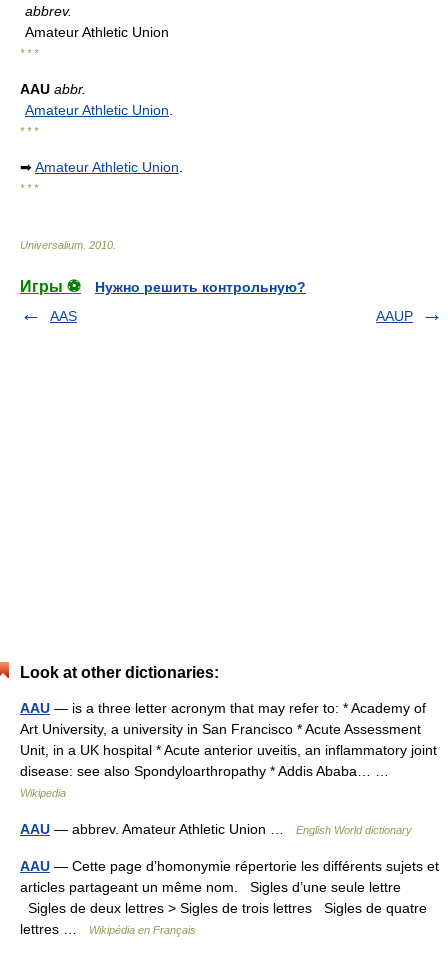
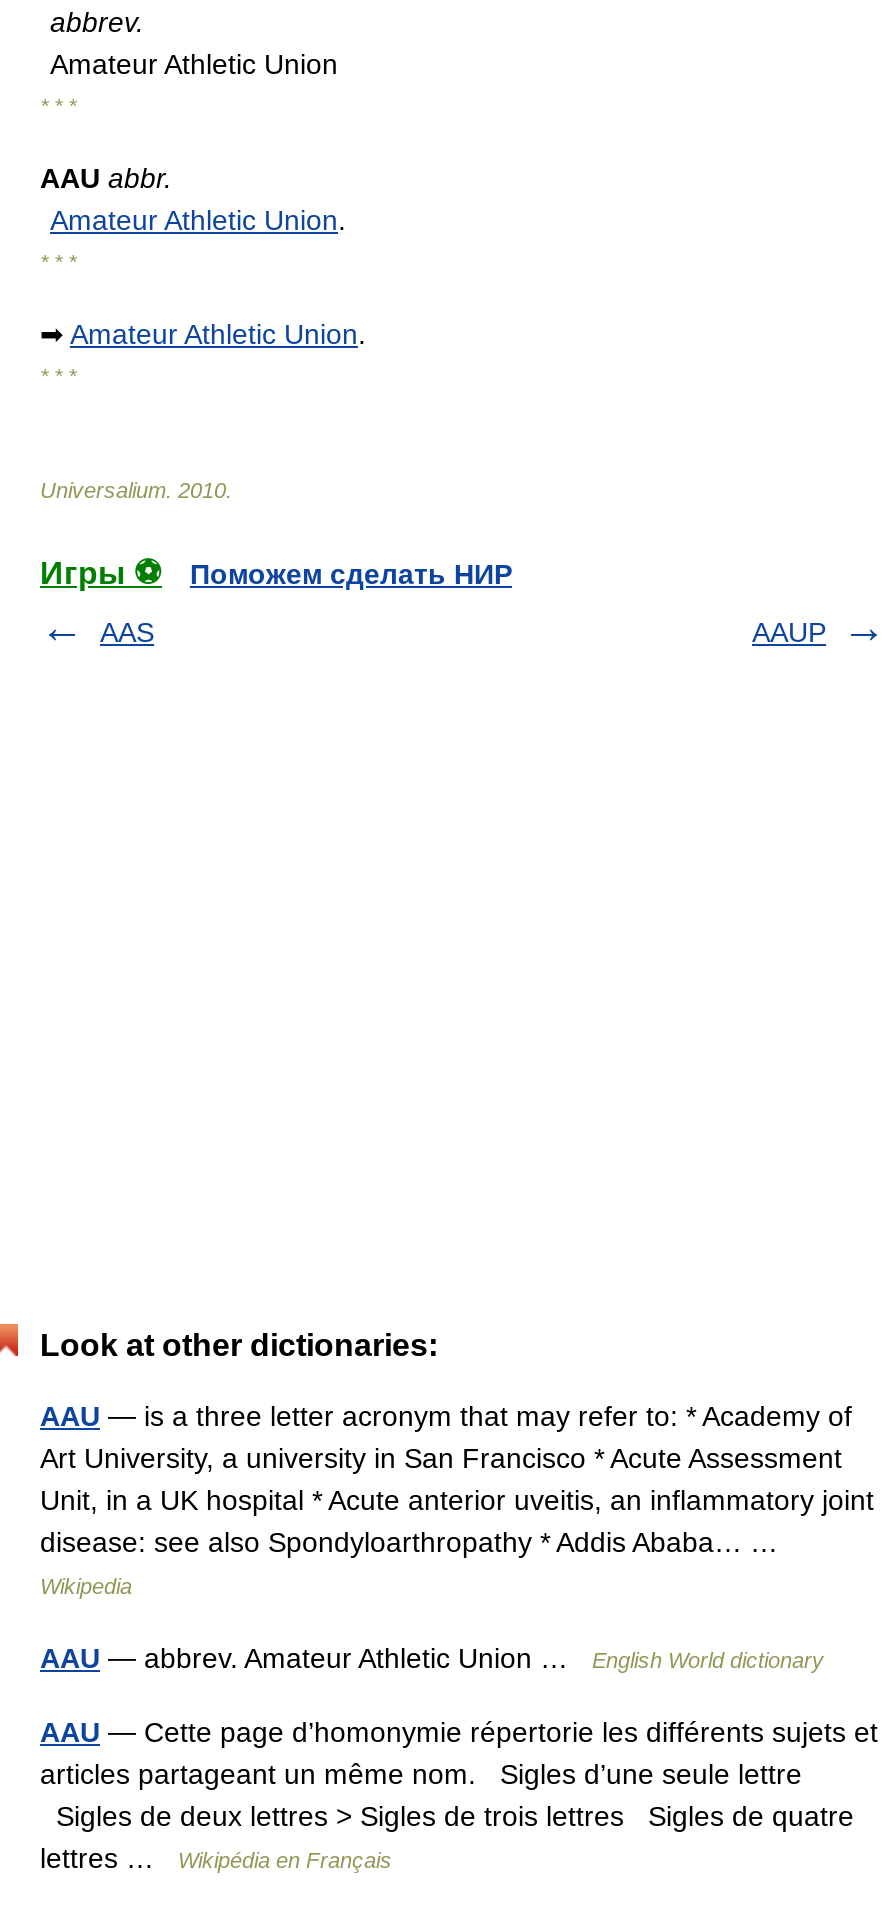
[95,279,306,295] Нужно решить контрольную? -> [190,558,512,590] Поможем сделать НИР

